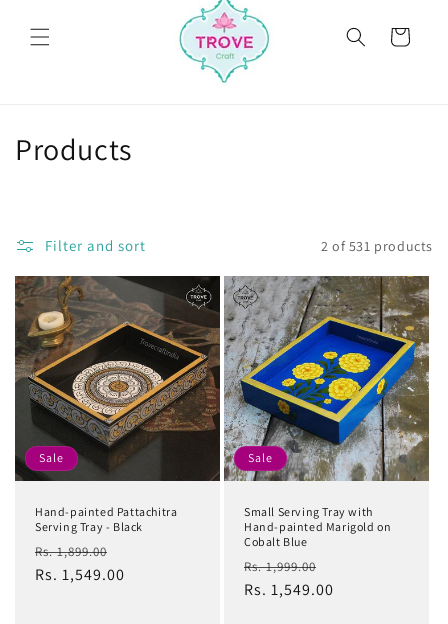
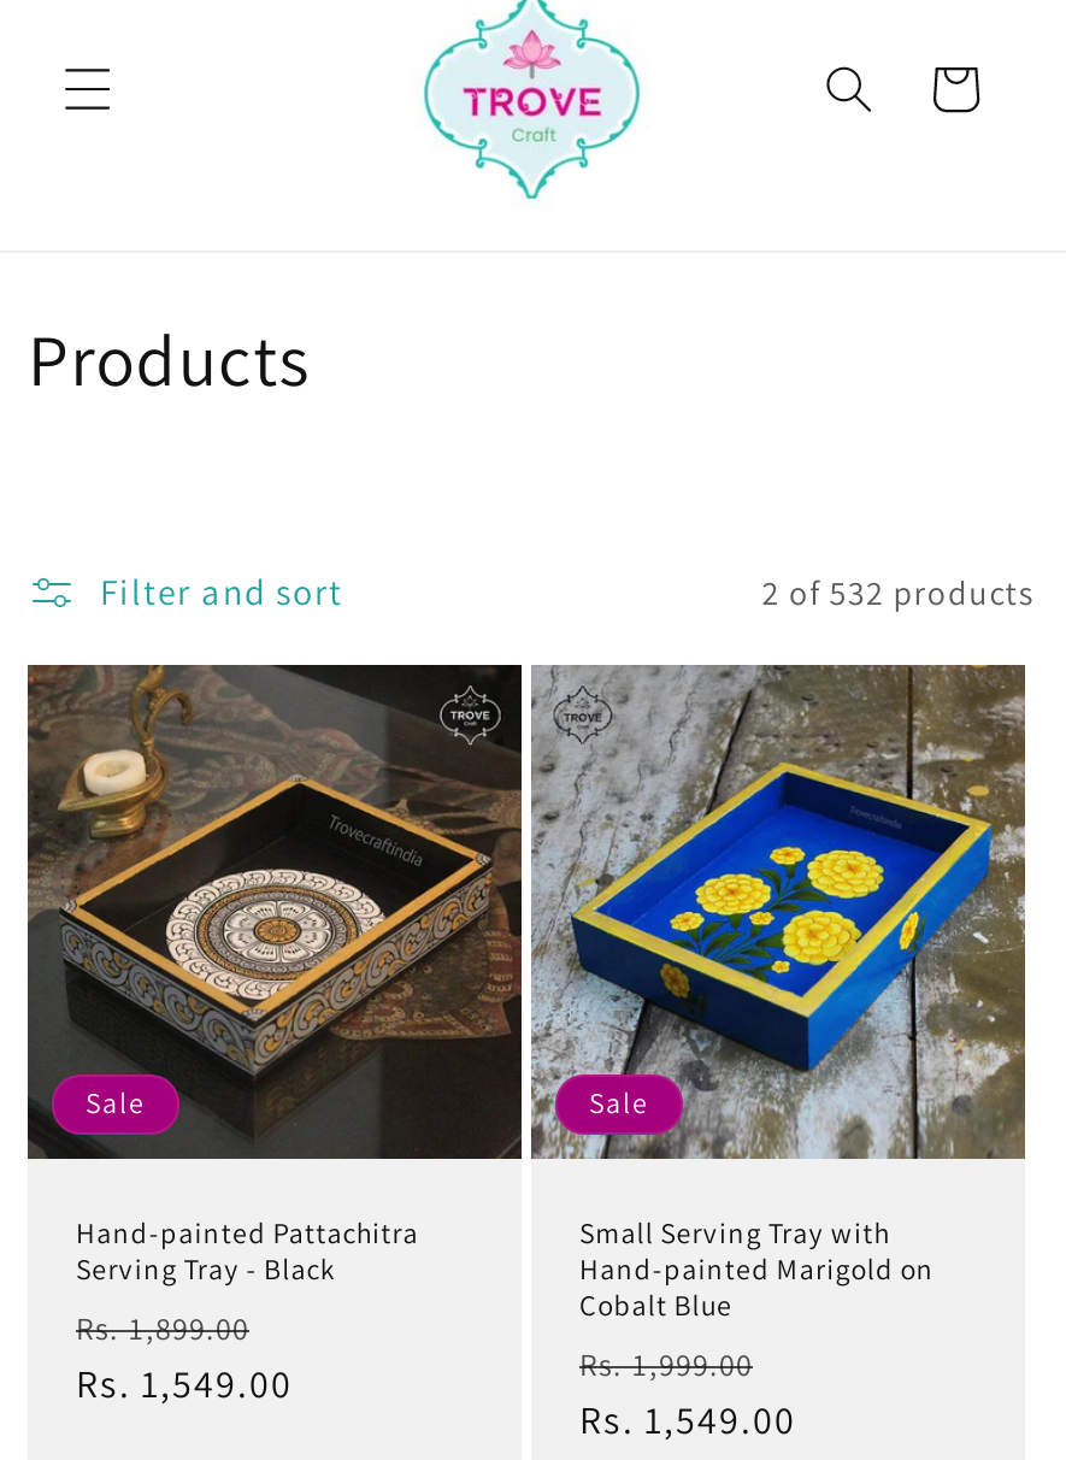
[321,236,433,254] 2 of 531 products -> [762,570,1035,613] 2 of 532 products

